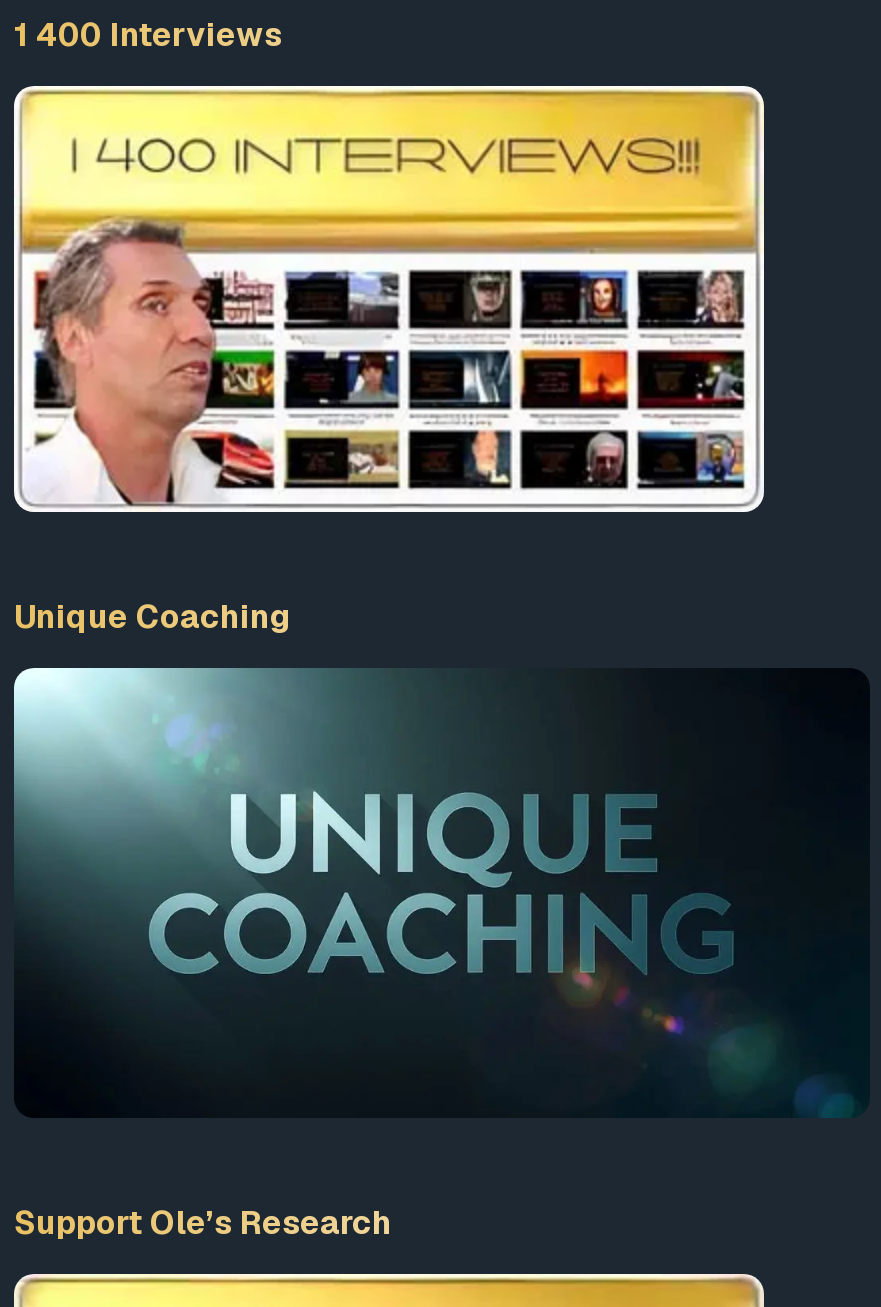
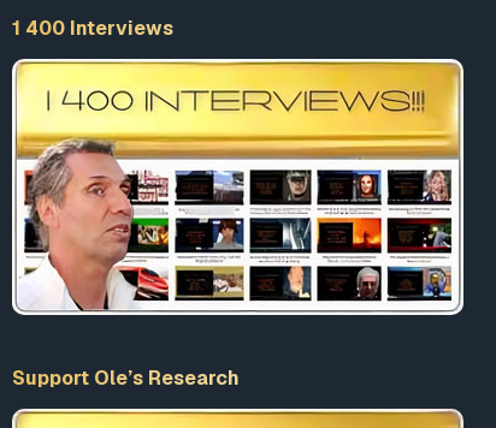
[14,596,292,638] Unique Coaching -> none
[14,666,868,1118] [image] -> none

